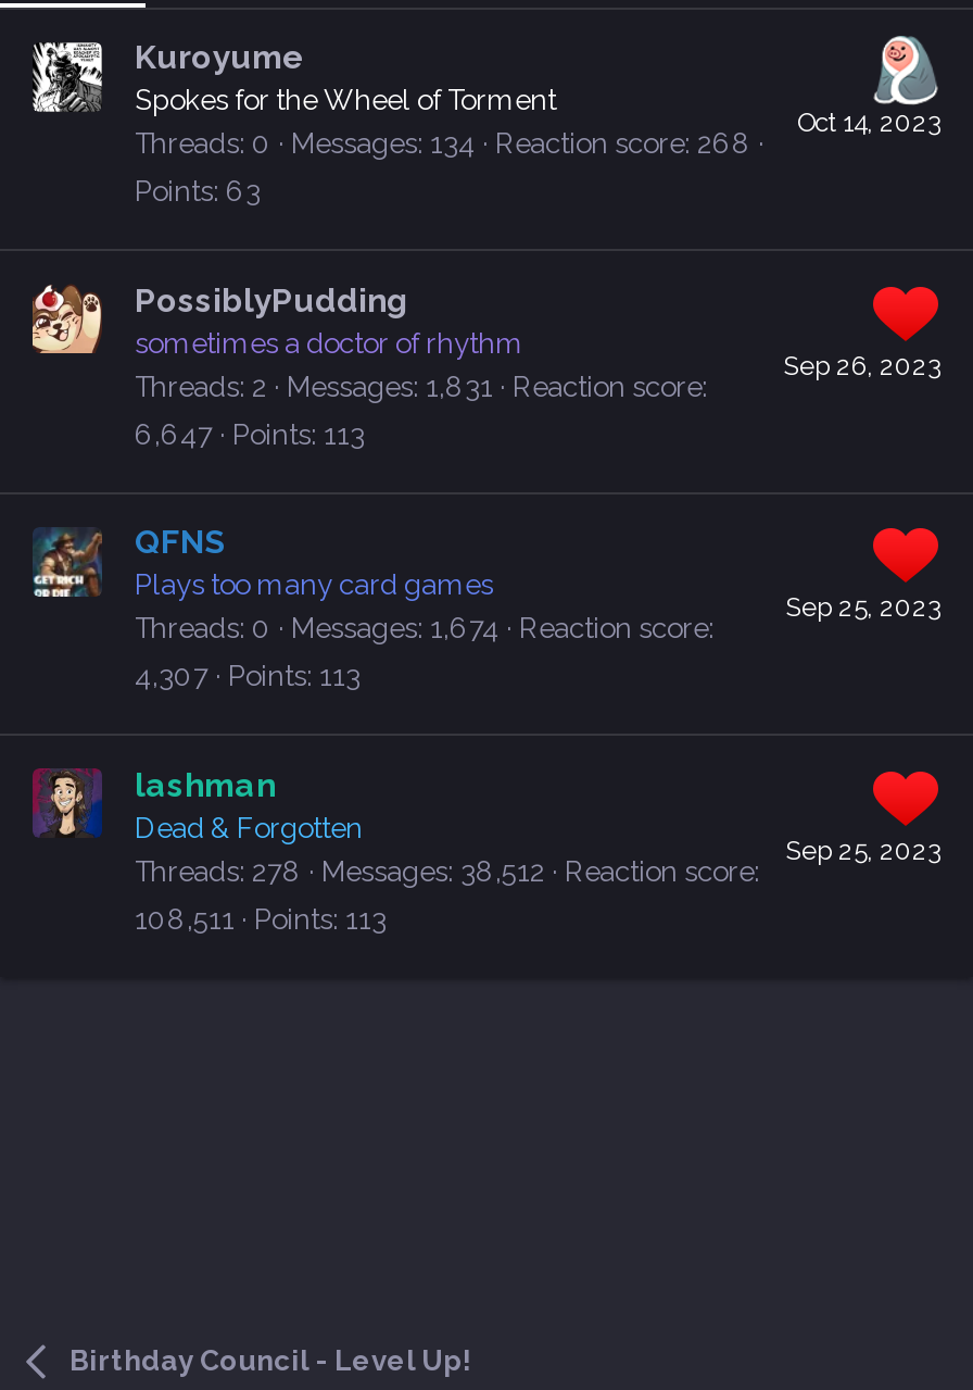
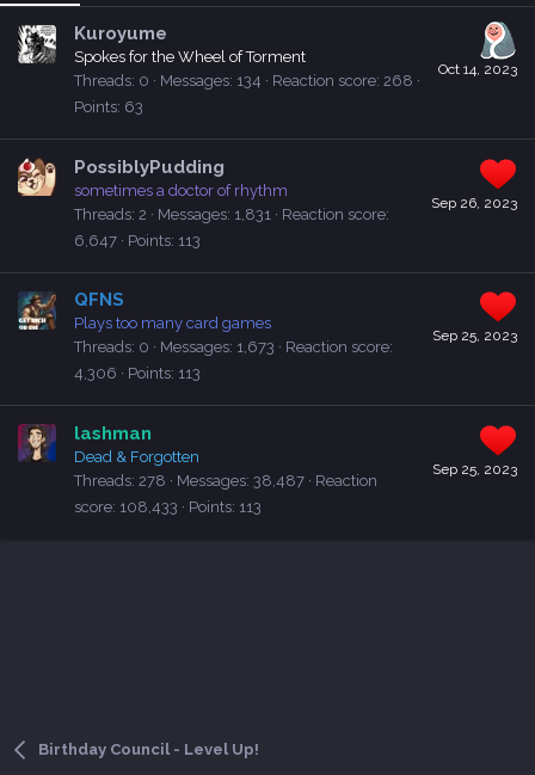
[135,613,708,646] Threads 0 Messages 1,674 Reaction score -> [74,339,389,356] Threads 0 Messages 1,673 Reaction score
[135,661,361,693] 4,307 Points 113 -> [74,365,201,383] 4,306 Points 113
[135,855,754,888] Threads 278 Messages 38,512 Reaction score -> [74,472,377,489] Threads 278 Messages 38,487 Reaction
[135,903,387,936] 108,511 Points 113 -> [74,498,262,516] score 108,433 Points 113

